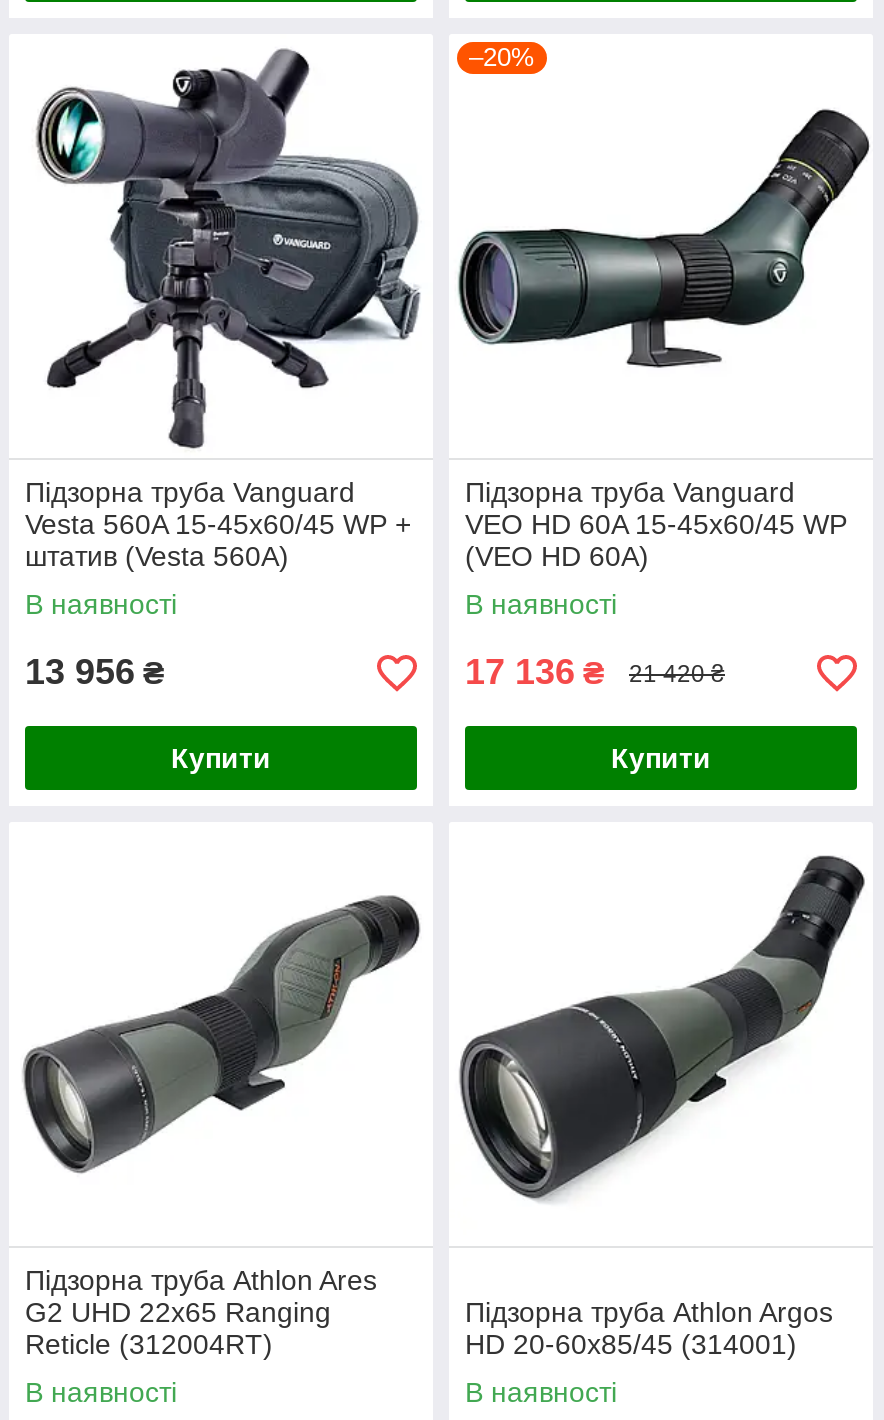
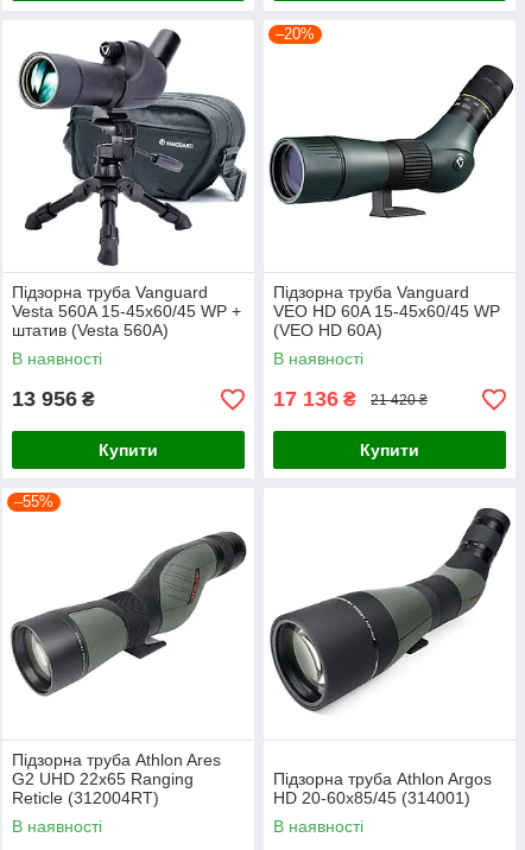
none -> [14,493,53,511] –55%

